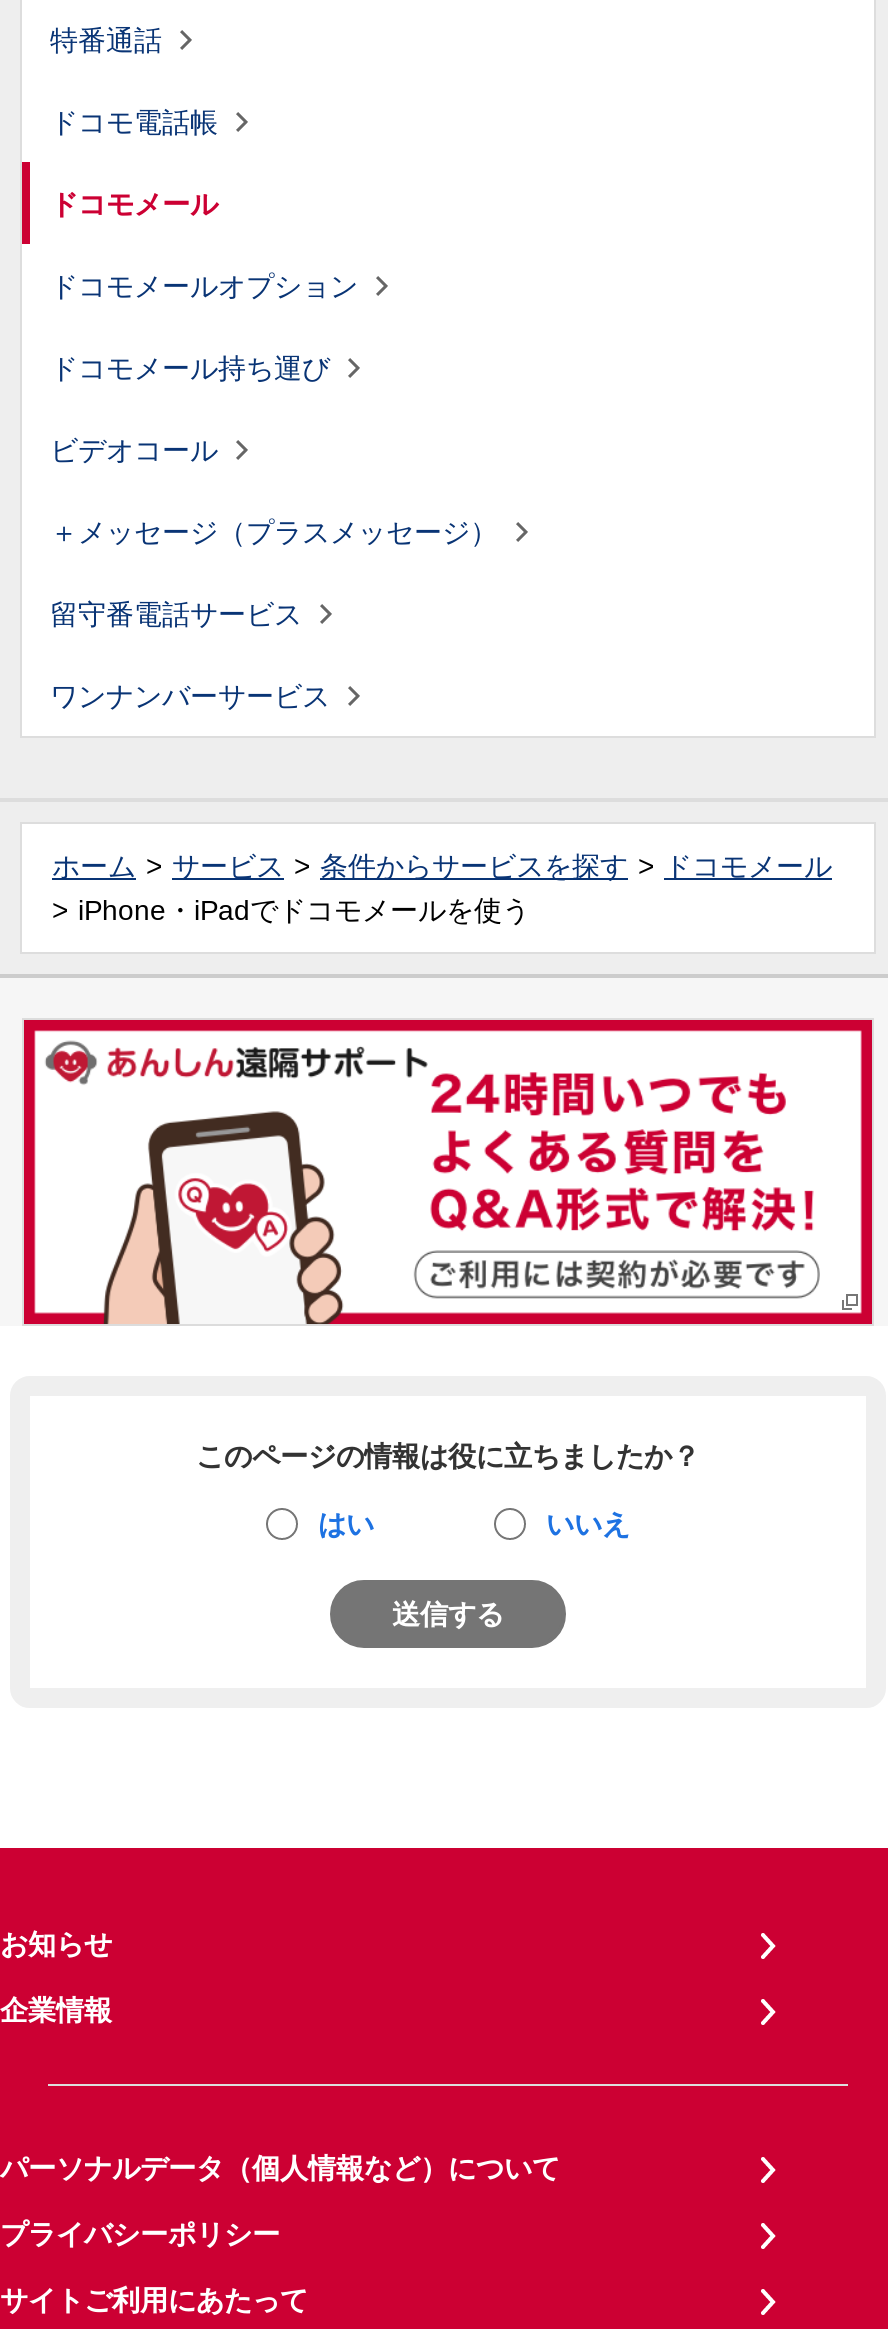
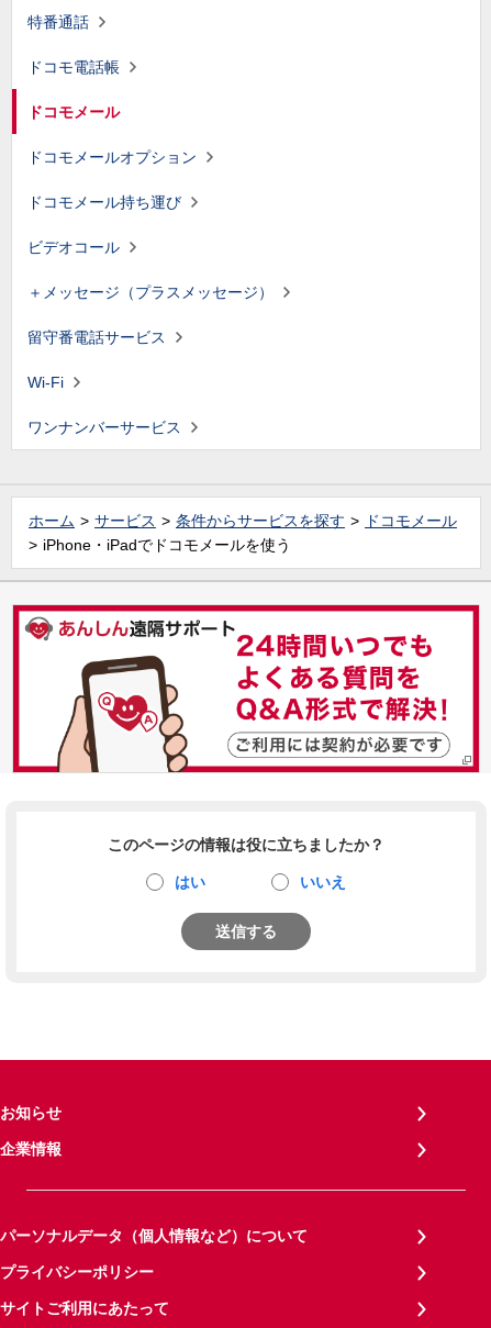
none -> [27,374,64,391] Wi-Fi

